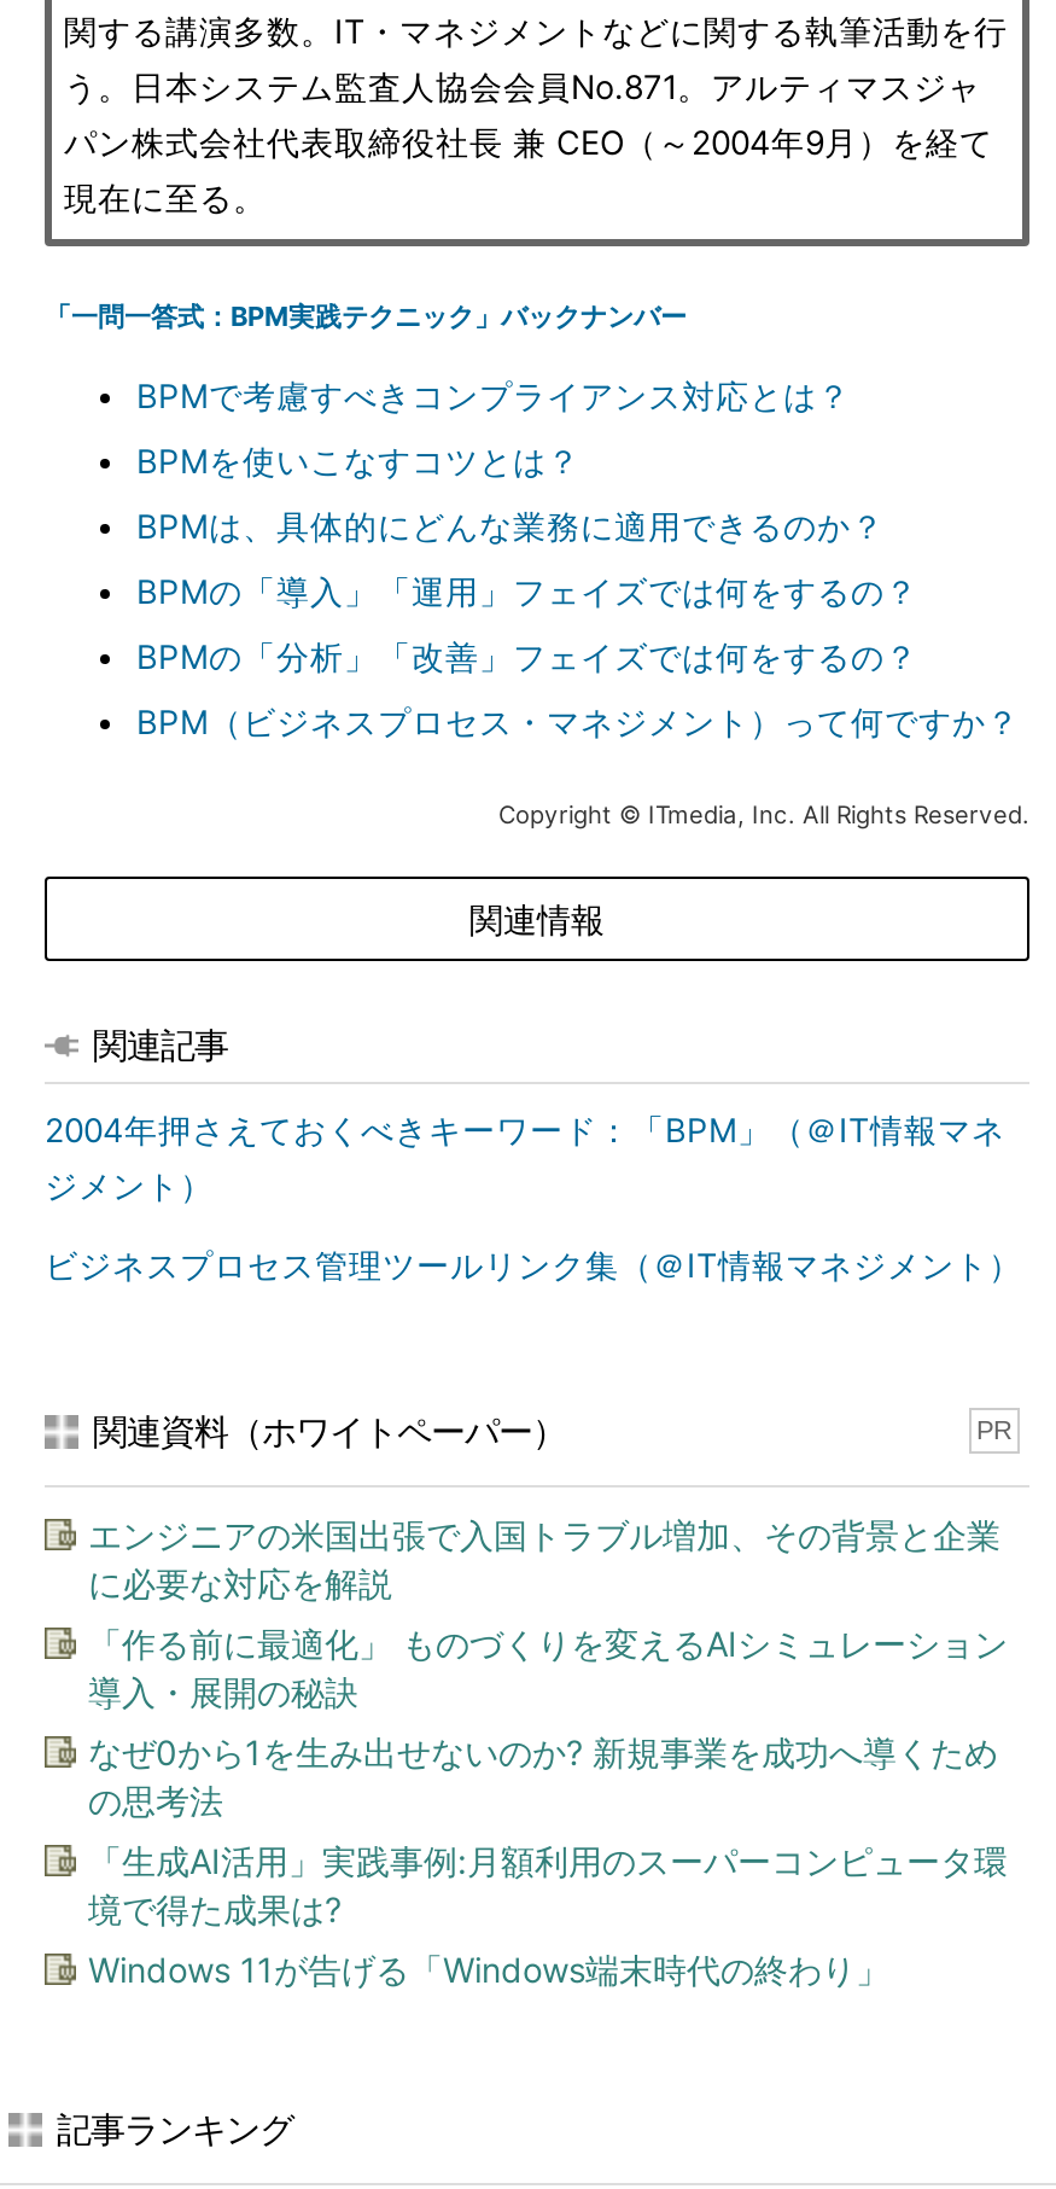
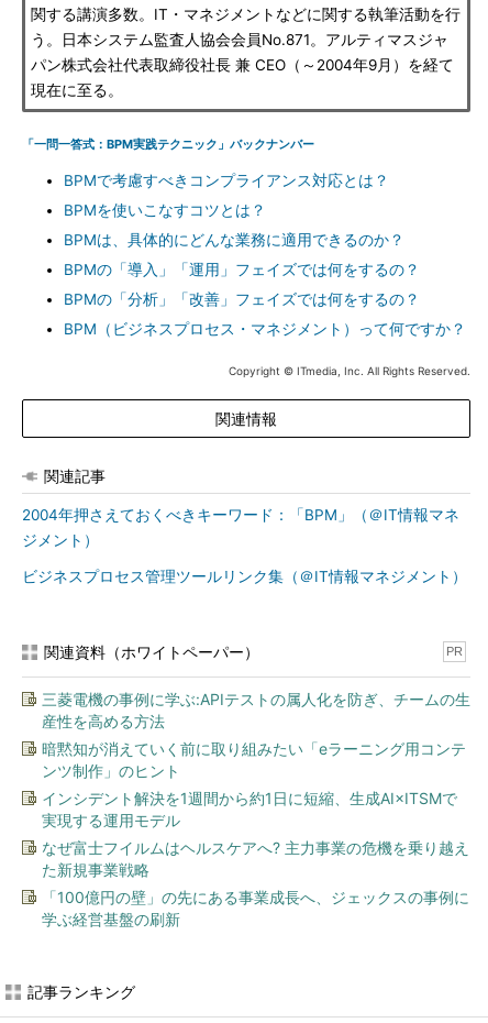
[88,1514,1000,1603] エンジニアの米国出張で入国トラブル増加、その背景と企業 | に必要な対応を解説 -> [42,690,470,730] 三菱電機の事例に学ぶ:APIテストの属人化を防ぎ、チームの生 | 産性を高める方法
[88,1623,1008,1712] 「作る前に最適化」 ものづくりを変えるAIシミュレーション | 導入・展開の秘訣 -> [42,739,466,780] 暗黙知が消えていく前に取り組みたい「eラーニング用コンテ | ンツ制作」のヒント
[88,1731,998,1821] なぜ0から1を生み出せないのか? 新規事業を成功へ導くため | の思考法 -> [42,789,457,829] インシデント解決を1週間から約1日に短縮、生成AI×ITSMで | 実現する運用モデル
[88,1840,1008,1929] 「生成AI活用」実践事例:月額利用のスーパーコンピュータ環 | 境で得た成果は? -> [42,838,469,879] なぜ富士フイルムはヘルスケアへ? 主力事業の危機を乗り越え | た新規事業戦略
[88,1949,889,1990] Windows 11が告げる「Windows端末時代の終わり」 -> [42,888,469,928] 「100億円の壁」の先にある事業成長へ、ジェックスの事例に | 学ぶ経営基盤の刷新

